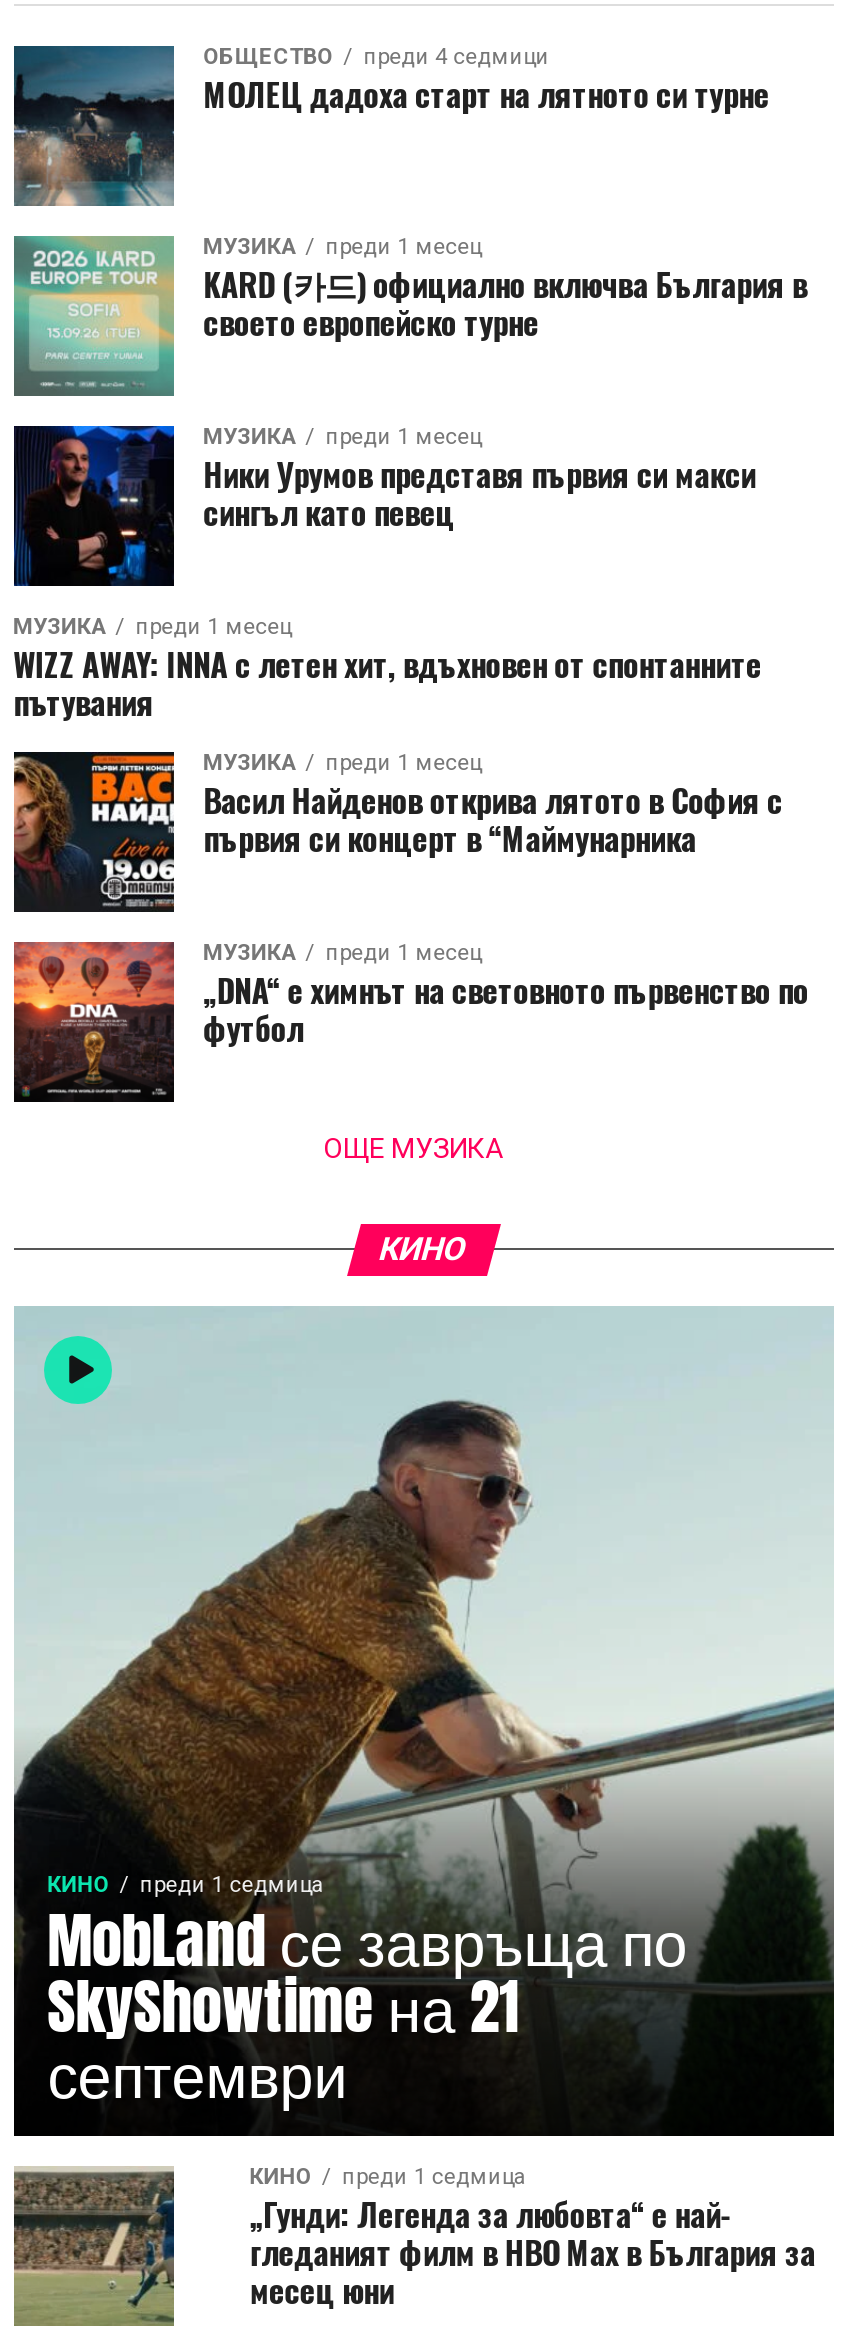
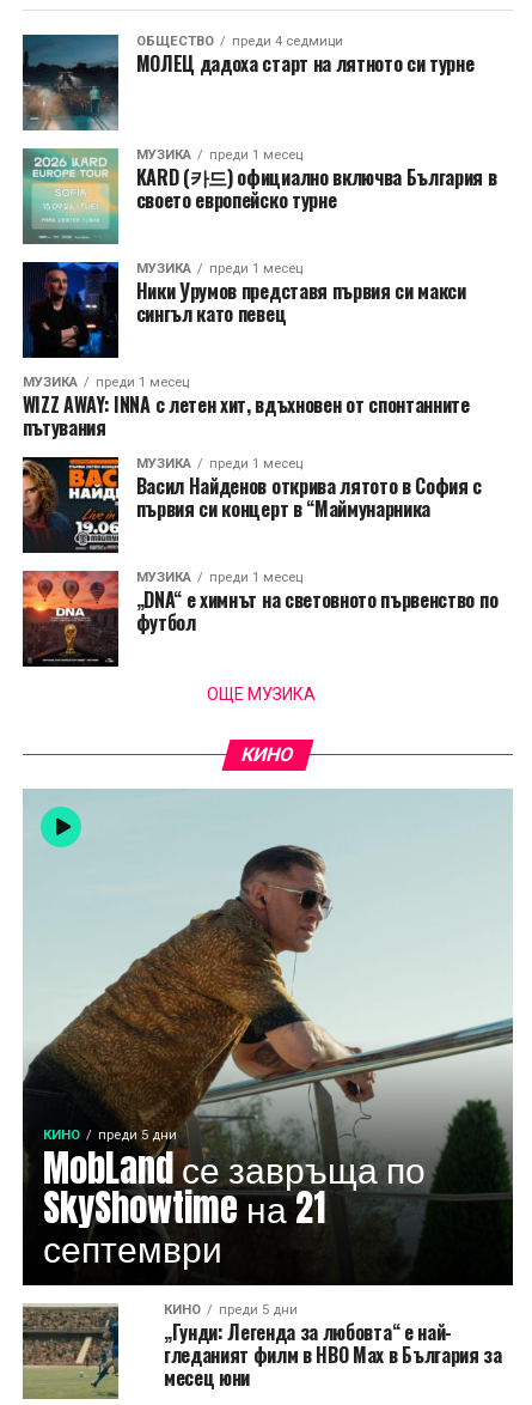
[140,1872,324,1898] преди 1 седмица -> [98,1127,177,1143] преди 5 дни
[342,2164,526,2190] преди 1 седмица -> [219,1302,298,1318] преди 5 дни

